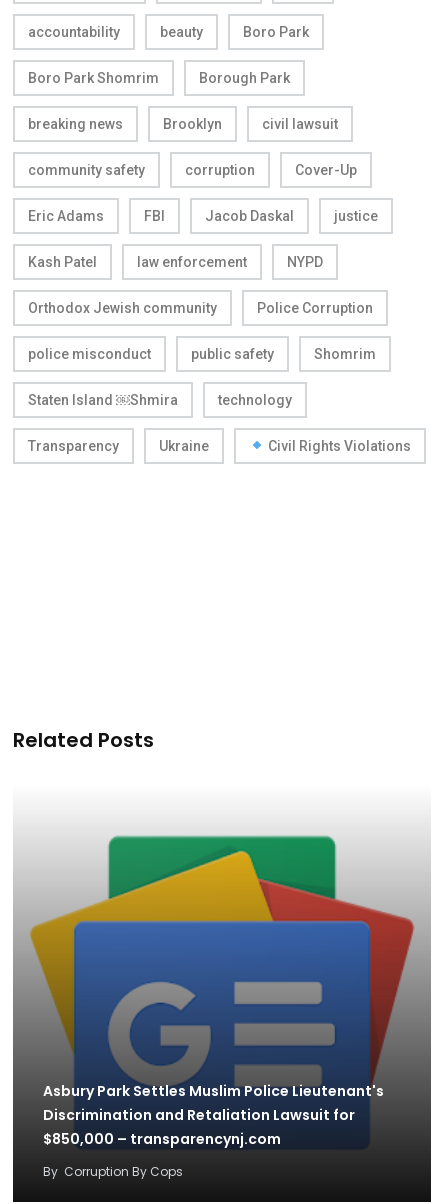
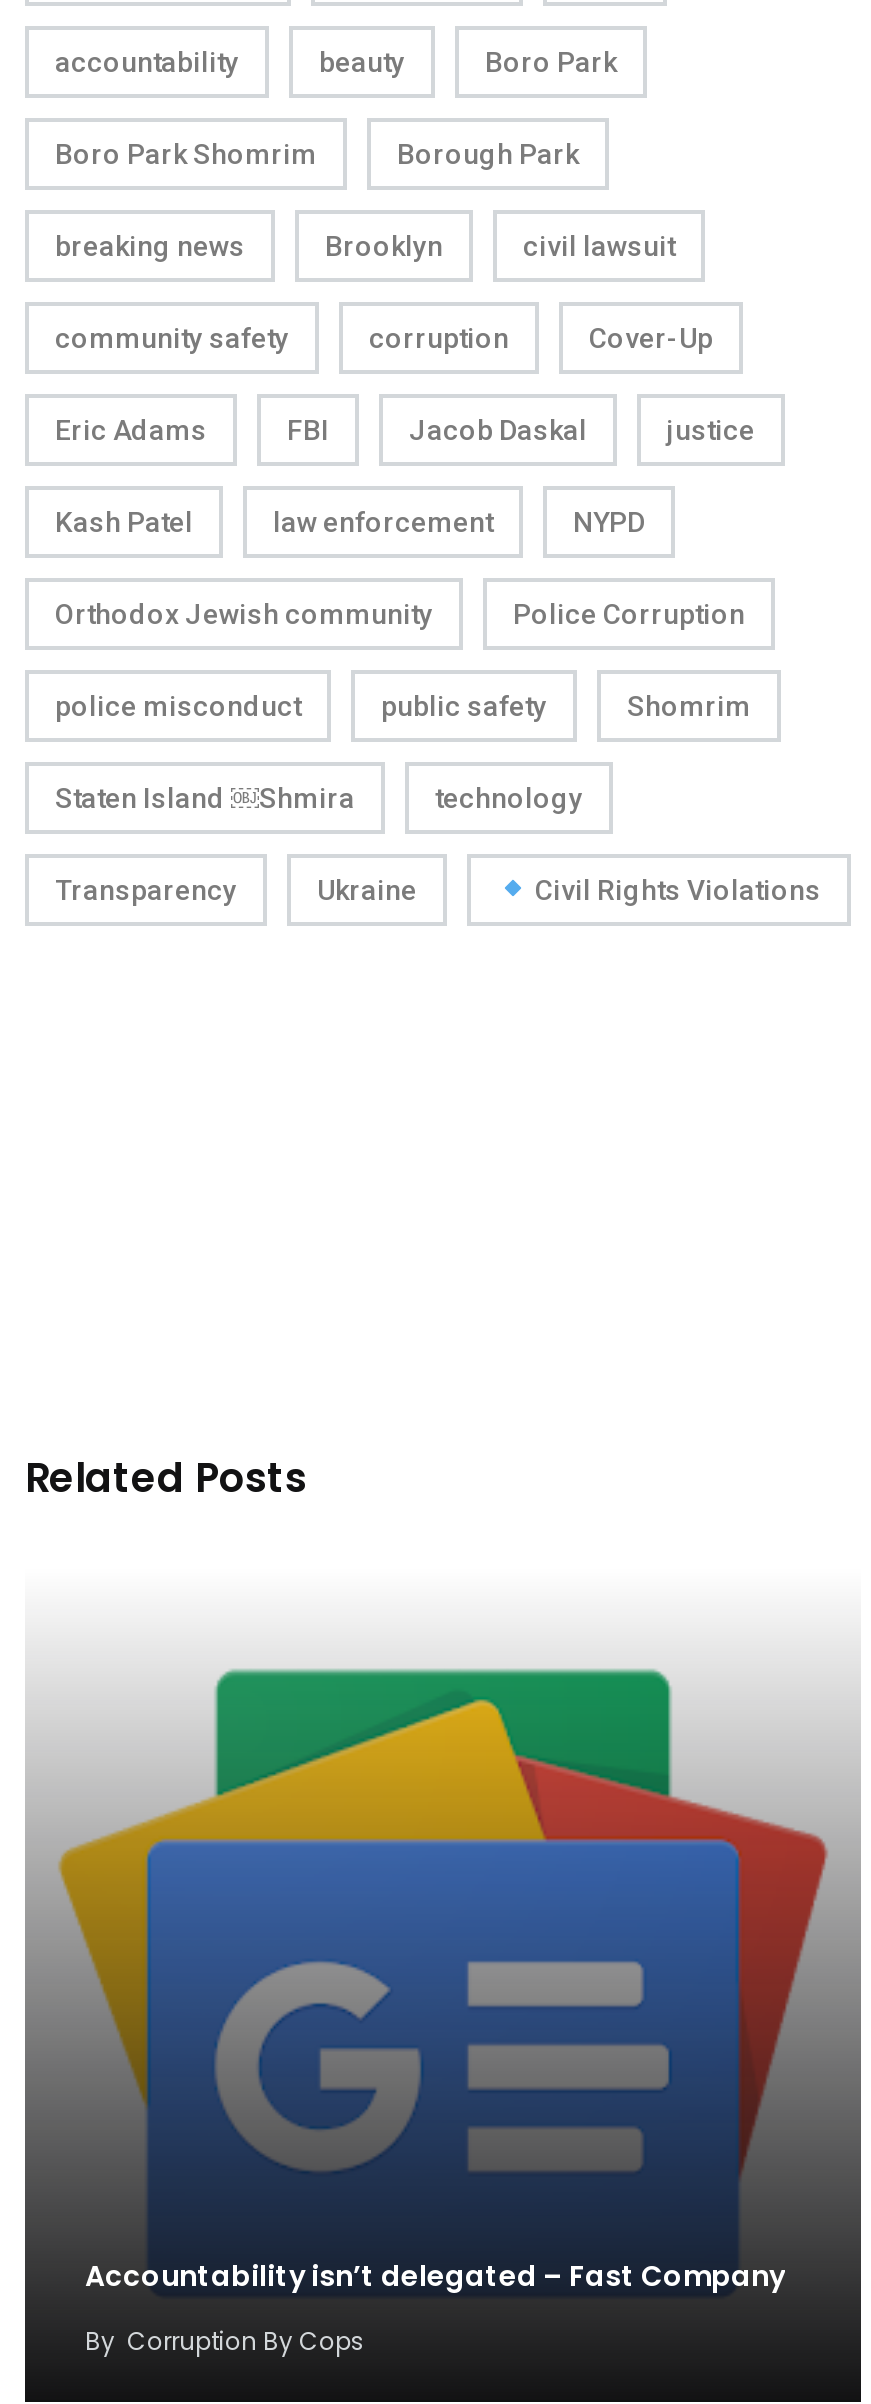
[43,1081,384,1149] Asbury Park Settles Muslim Police Lieutenant's | Discrimination and Retaliation Lawsuit for | $850,000 – transparencynj.com -> [85,2255,785,2295] Accountability isn’t delegated – Fast Company

